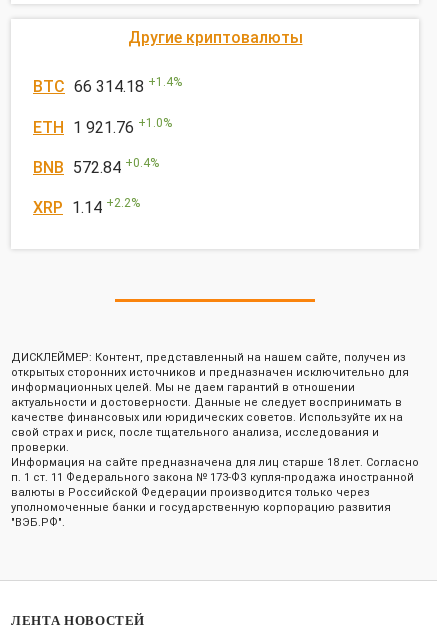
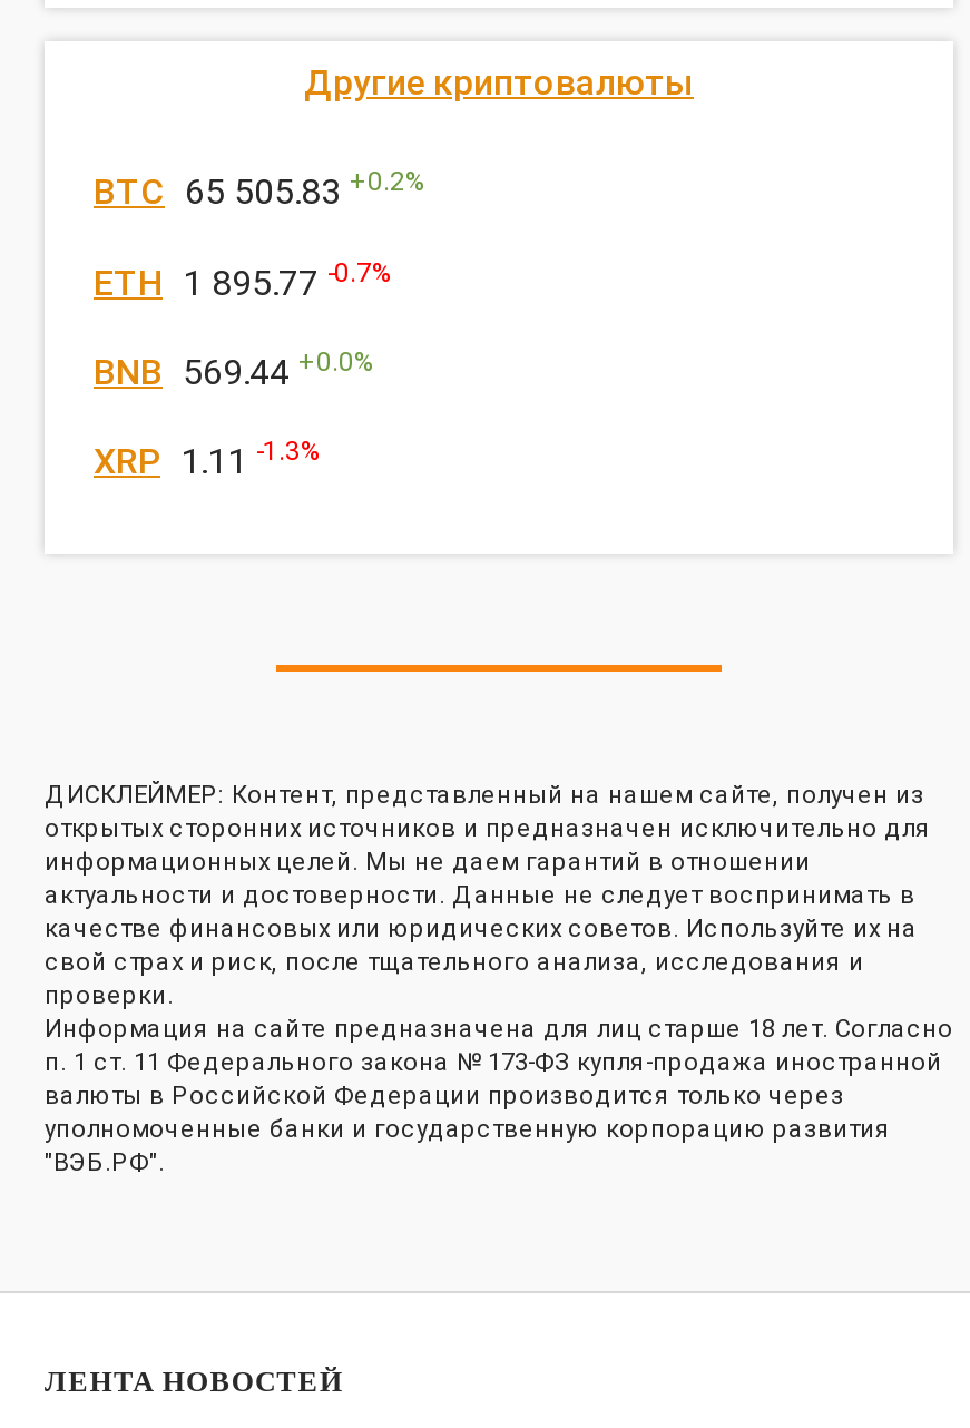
[33,75,182,96] BTC 66 314.18 +1.4% -> [94,166,425,213] BTC 65 505.83 +0.2%
[33,116,172,137] ETH 1 921.76 + 1.0% -> [94,256,392,303] ETH 1 895.77 -0.7%
[33,156,159,177] BNB 572.84 +0.4% -> [94,346,374,393] BNB 569.44 +0.0%
[33,196,140,217] XRP 1.14 +2.2% -> [94,436,321,483] XRP 1.11 -1.3%

